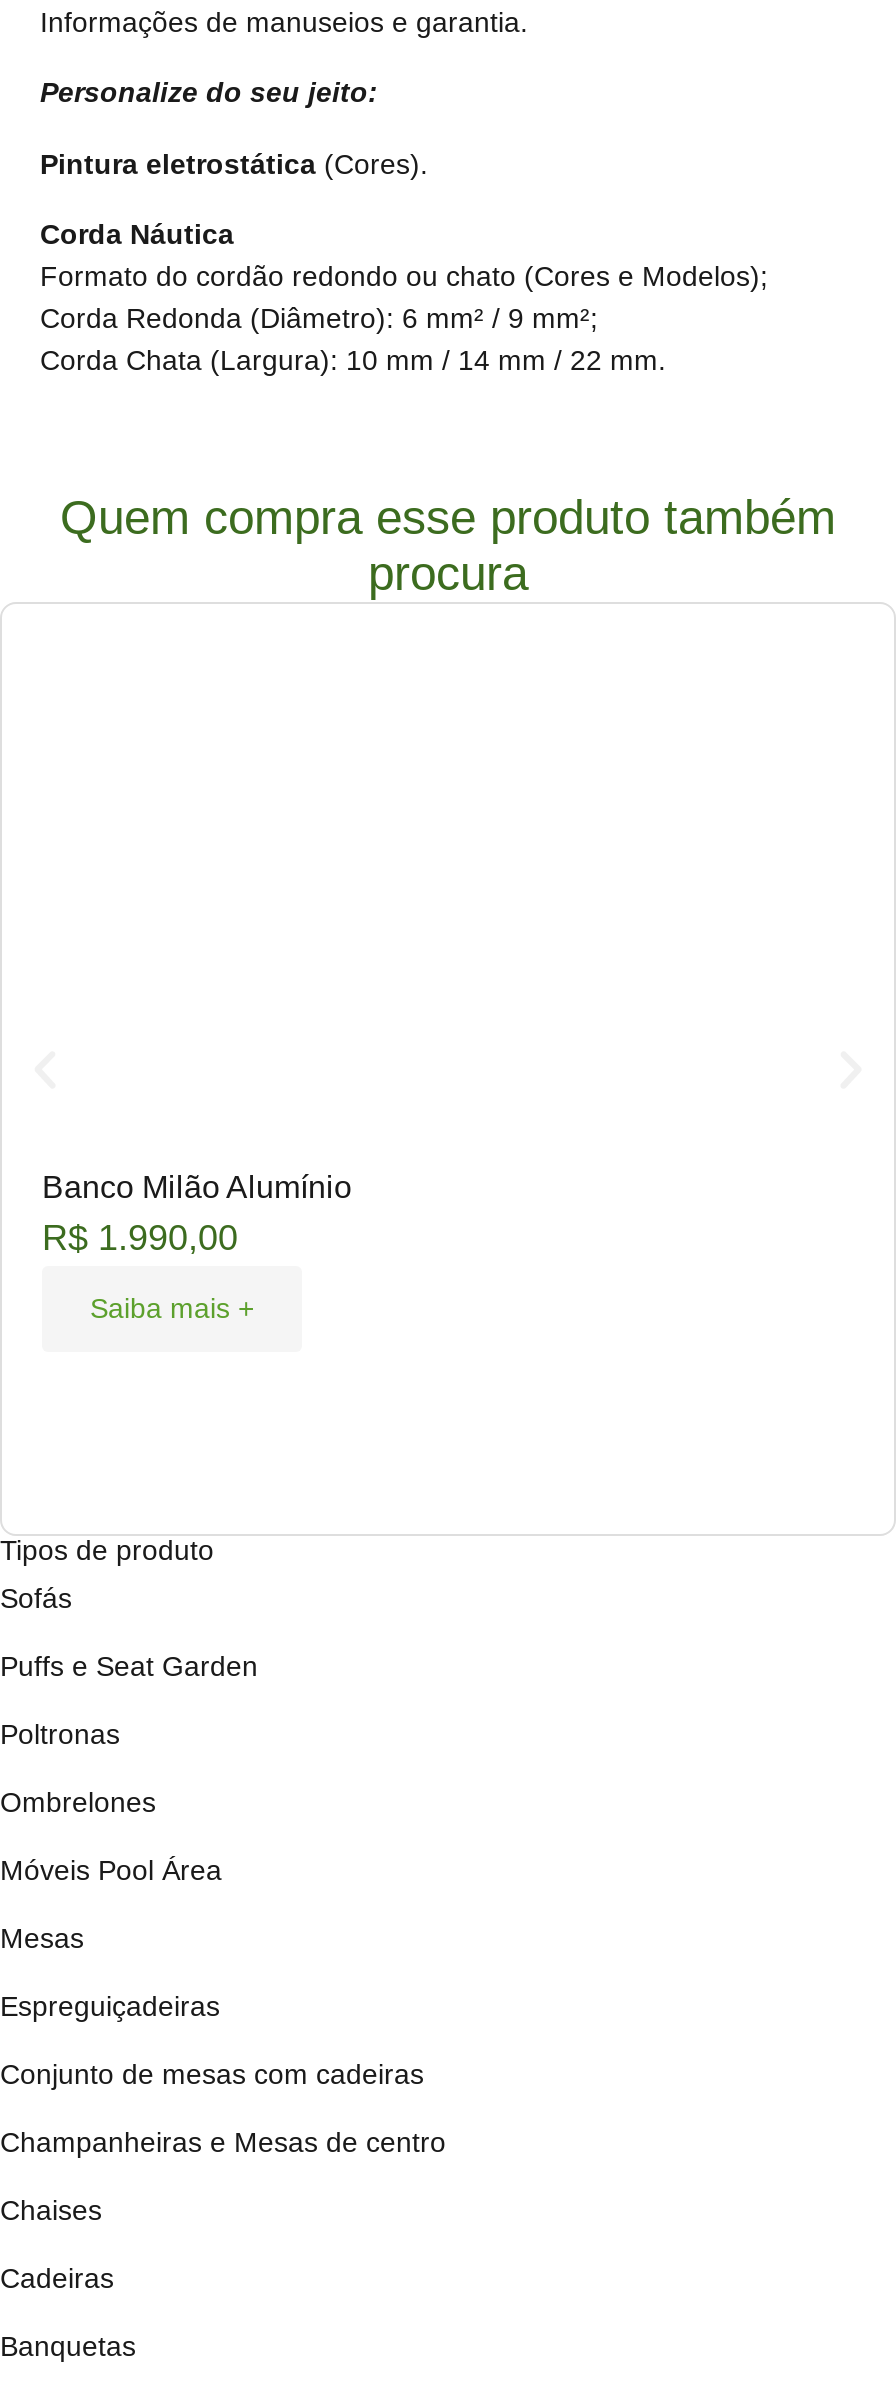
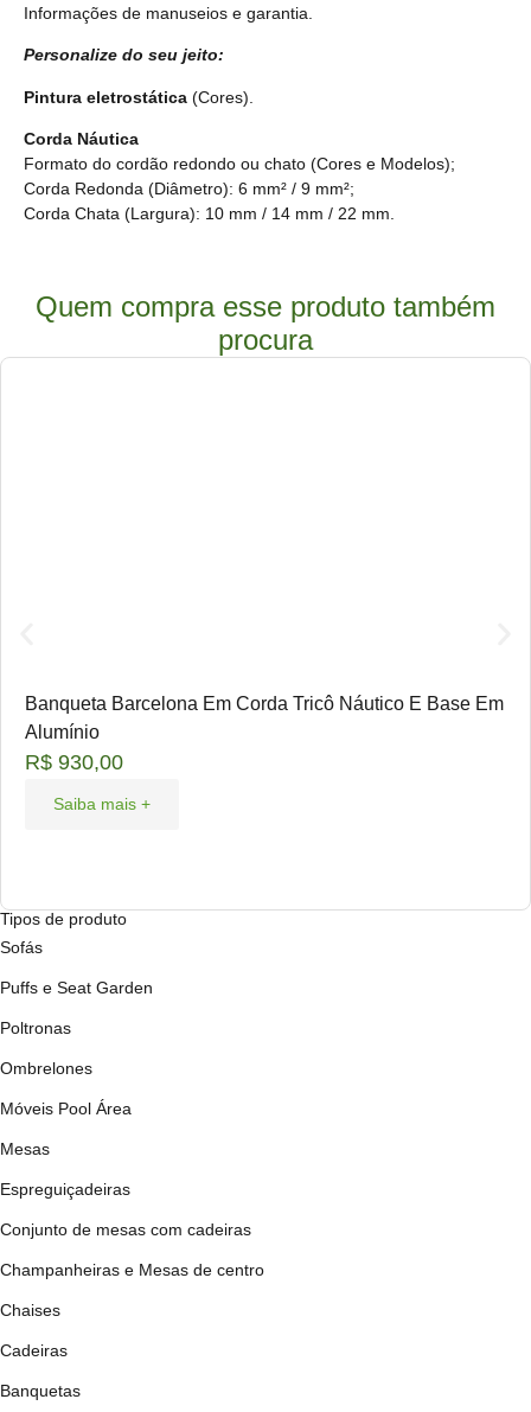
[42,1171,352,1259] Banco Milão Alumínio | R$1.990,00 -> [25,694,504,775] Banqueta Barcelona Em Corda Tricô Náutico E Base Em | Alumínio | R$930,00
moved [90,1293,254,1325] -> [53,795,151,814]: Saiba mais +

